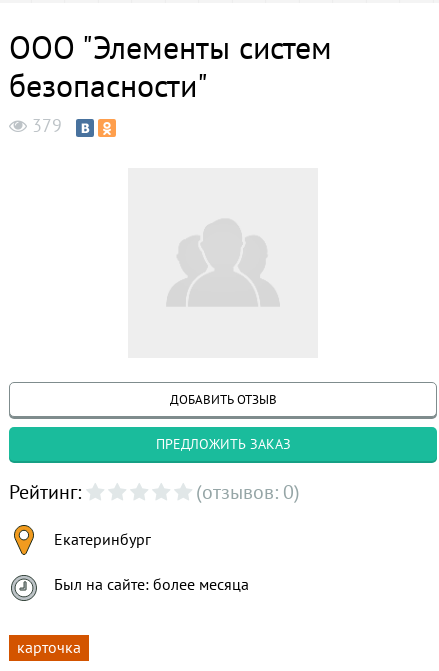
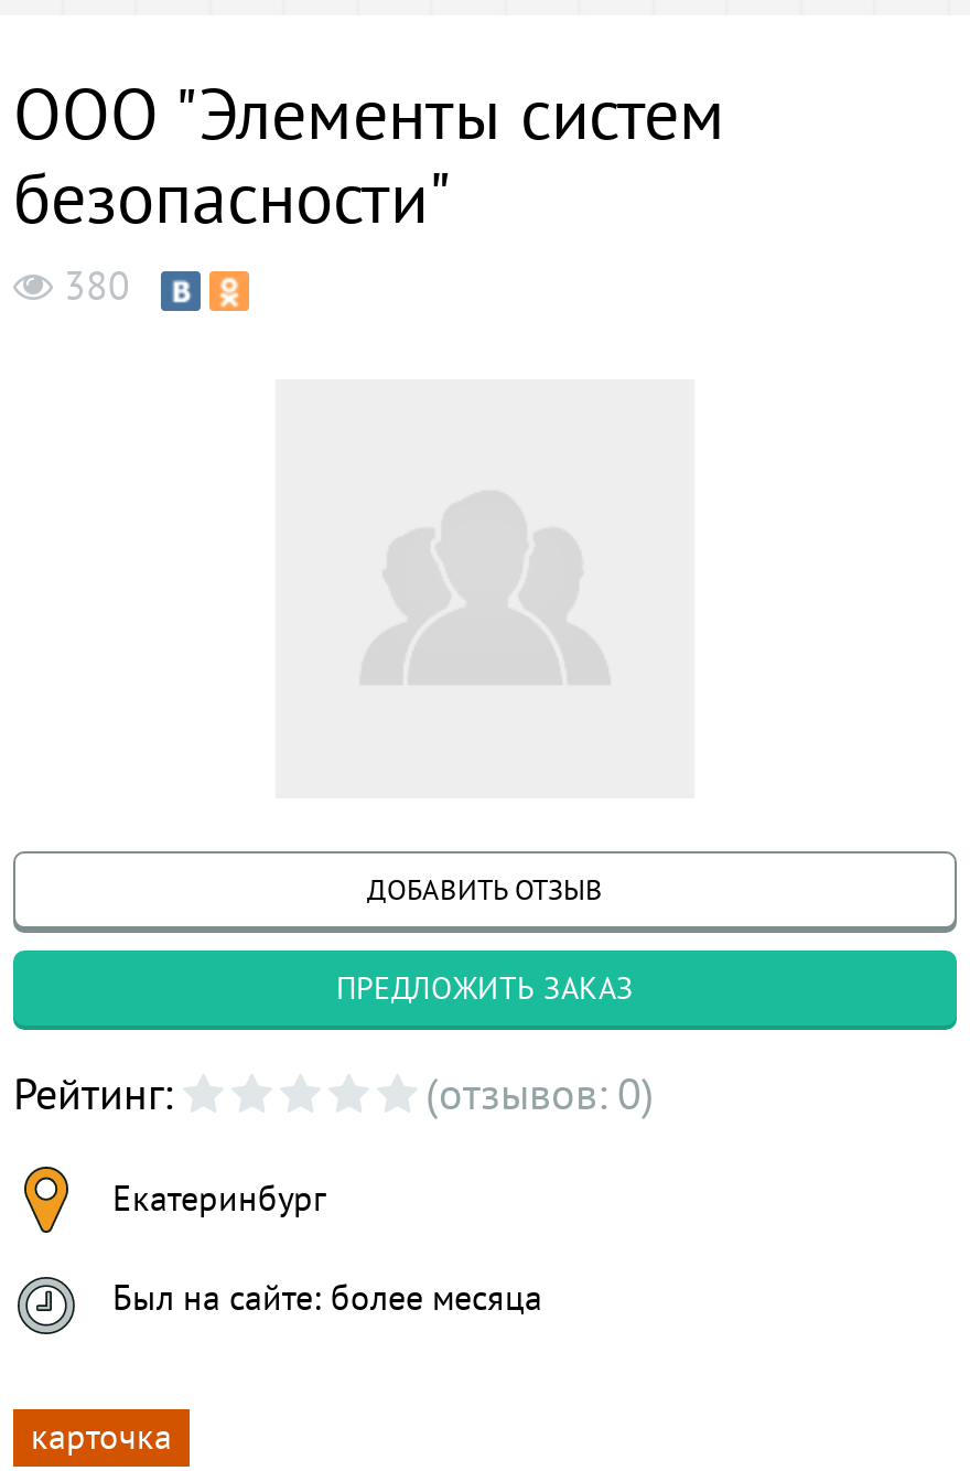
[27,114,62,137] 379 -> [53,260,130,311] 380

